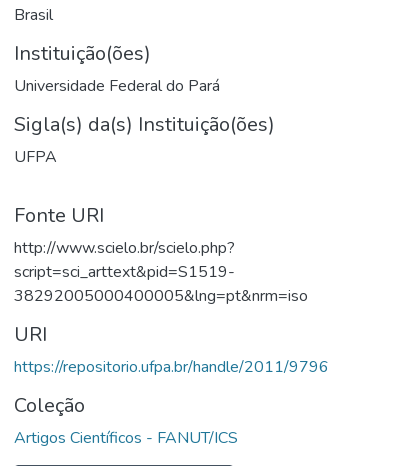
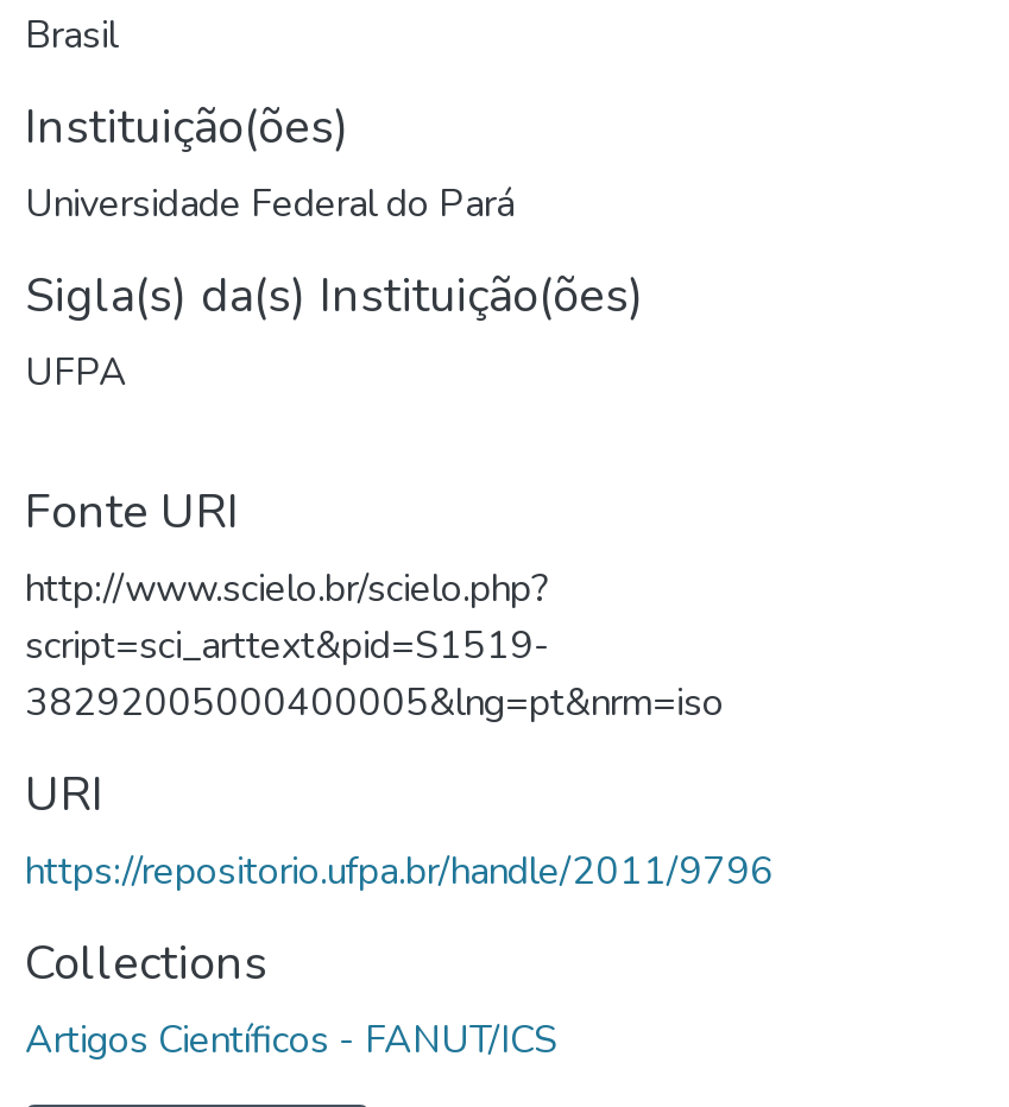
[14,392,85,419] Coleção -> [25,932,267,996] Collections

